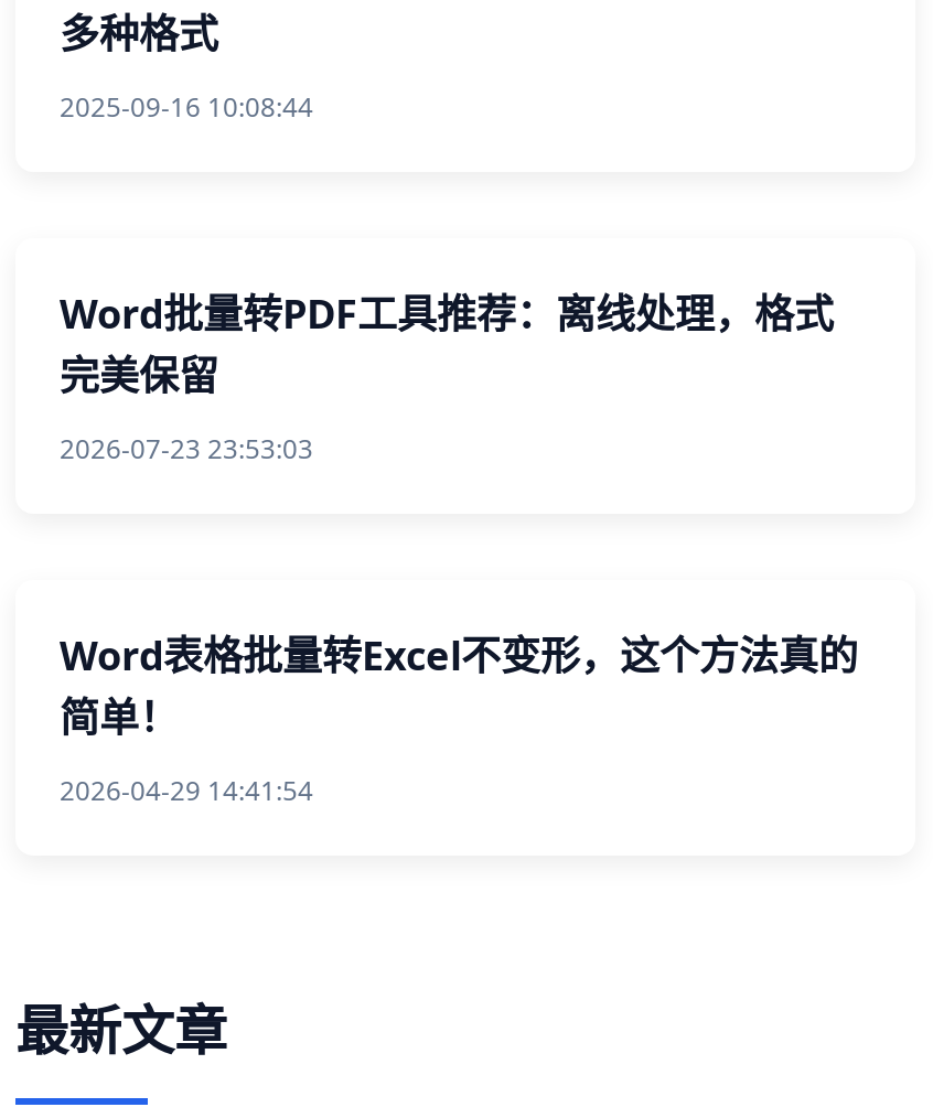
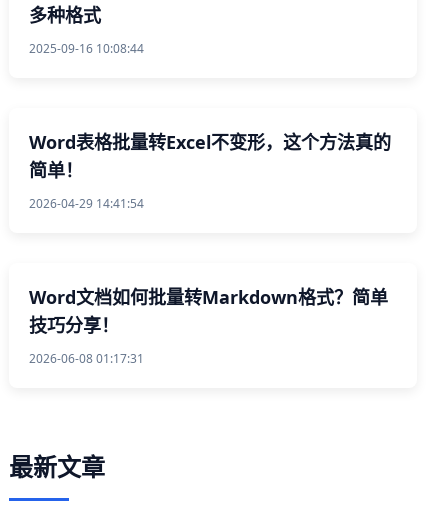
[60,286,834,467] Word批量转PDF工具推荐：离线处理，格式 | 完美保留 | 2026-07-23 23:53:03 -> none
moved [60,628,858,808] -> [29,130,391,212]: Word表格批量转Excel不变形，这个方法真的 | 简单！ | 2026-04-29 14:41:54
none -> [29,285,388,367] Word文档如何批量转Markdown格式？简单 | 技巧分享！ | 2026-06-08 01:17:31

